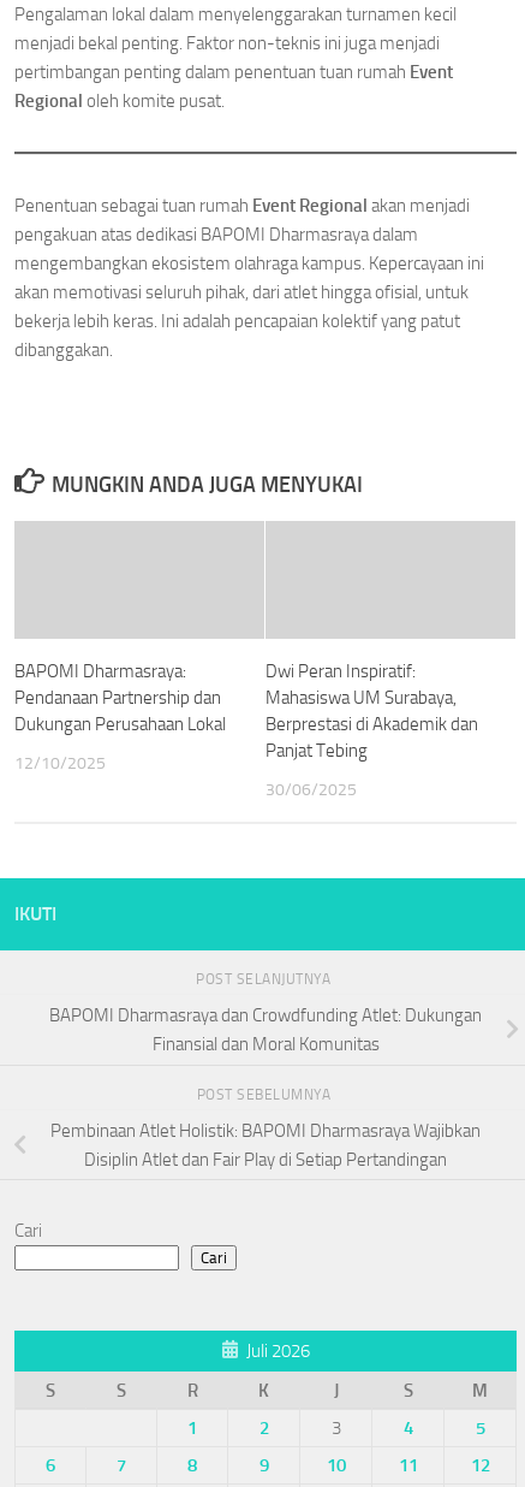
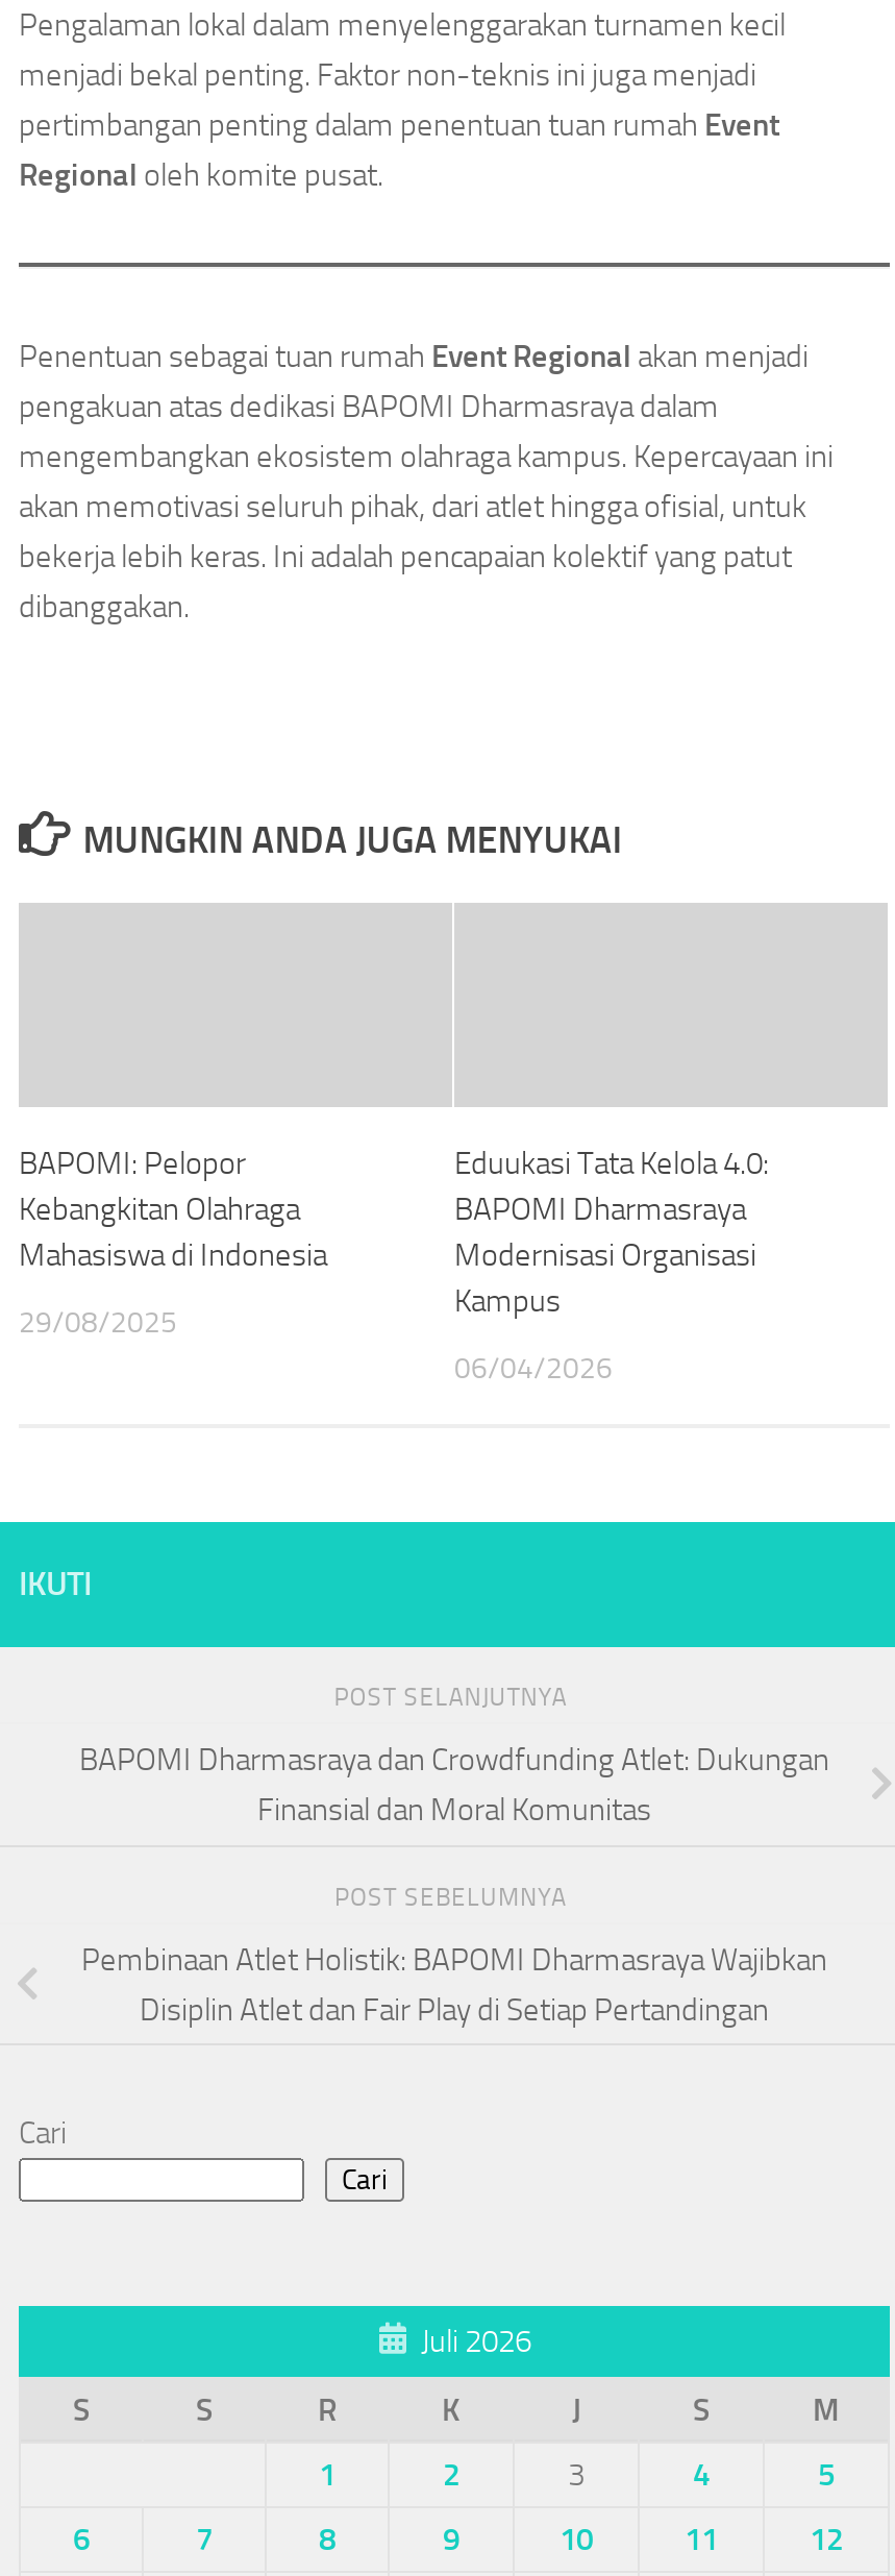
[14,660,226,735] BAPOMI Dharmasraya: | Pendanaan Partnership dan | Dukungan Perusahaan Lokal -> [19,1145,327,1274] BAPOMI: Pelopor | Kebangkitan Olahraga | Mahasiswa di Indonesia
[266,660,478,762] Dwi Peran Inspiratif: | Mahasiswa UM Surabaya, | Berprestasi di Akademik dan | Panjat Tebing -> [454,1145,769,1320] Eduukasi Tata Kelola 4.0: | BAPOMI Dharmasraya | Modernisasi Organisasi | Kampus
[14,753,106,774] 12/10/2025 -> [19,1305,177,1341] 29/08/2025
[266,780,357,800] 30/06/2025 -> [454,1351,613,1387] 06/04/2026

